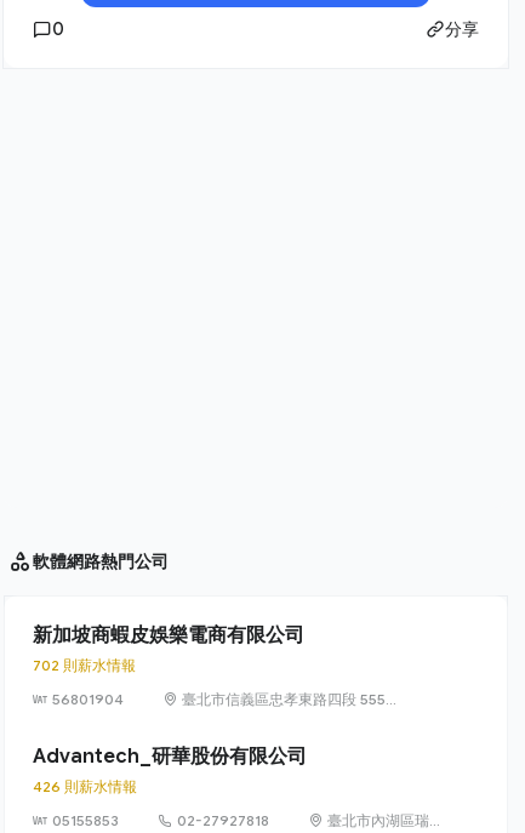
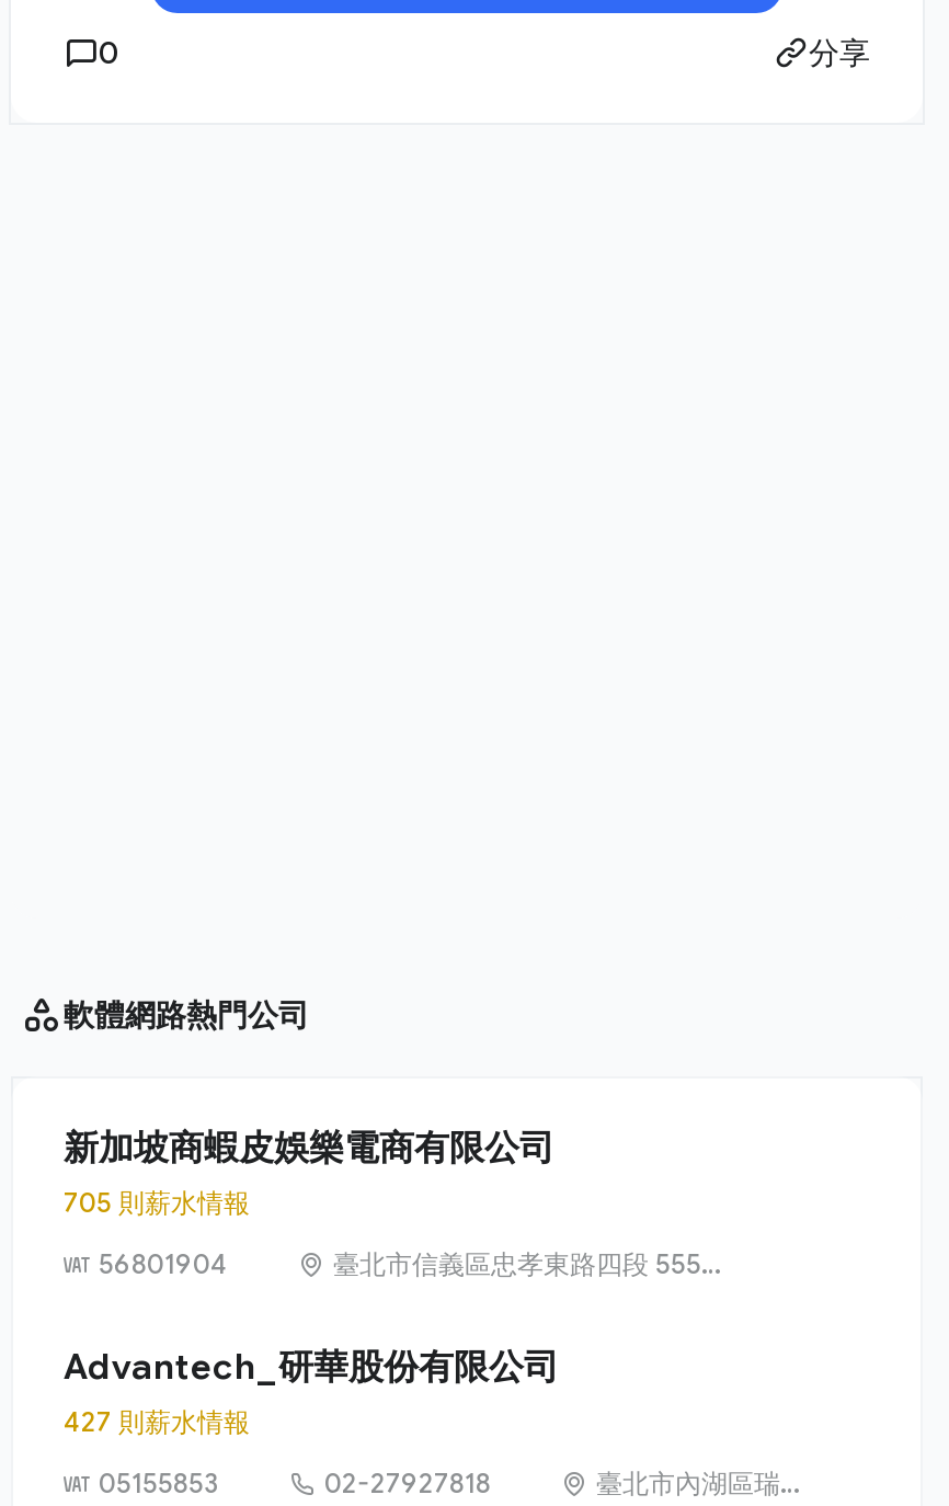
[33,656,136,674] 702 則薪水情報 -> [64,1186,250,1219] 705 則薪水情報
[33,777,137,796] 426 則薪水情報 -> [64,1405,250,1438] 427 則薪水情報

